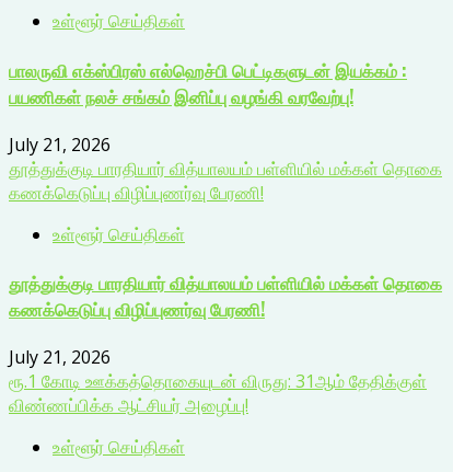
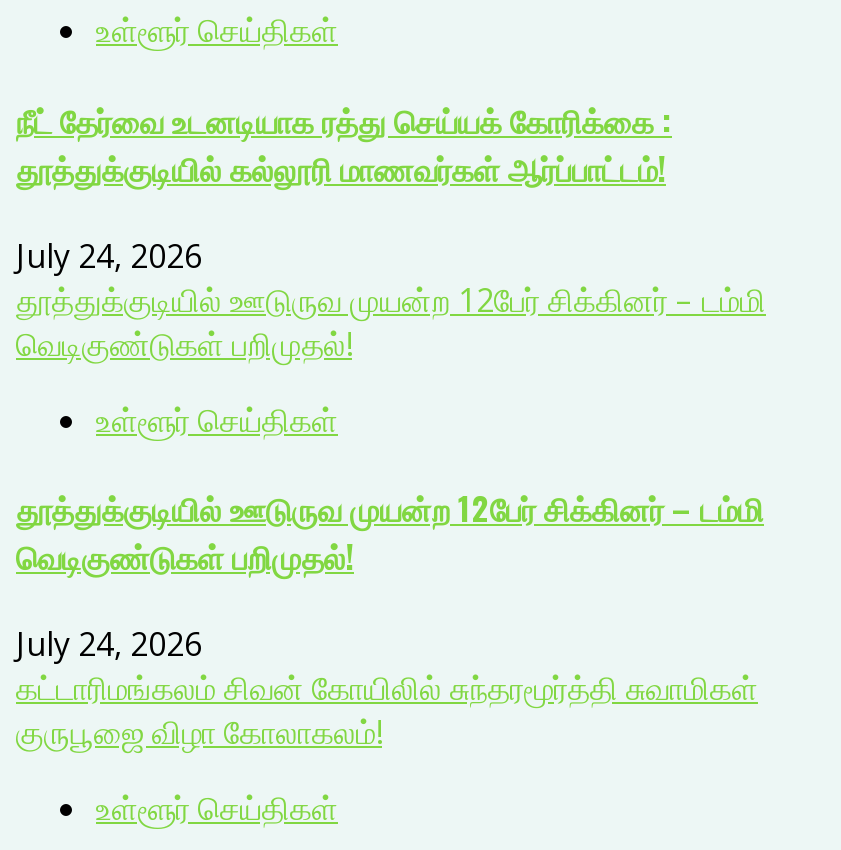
[9,56,407,109] பாலருவி எக்ஸ்பிரஸ் எல்ஹெச்பி பெட்டிகளுடன் இயக்கம் : | பயணிகள் நலச் சங்கம் இனிப்பு வழங்கி வரவேற்பு! -> [16,95,672,191] நீட் தேர்வை உடனடியாக ரத்து செய்யக் கோரிக்கை : | தூத்துக்குடியில் கல்லூரி மாணவர்கள் ஆர்ப்பாட்டம்!
[9,132,442,205] July 21, 2026 | தூத்துக்குடி பாரதியார் வித்யாலயம் பள்ளியில் மக்கள் தொகை | கணக்கெடுப்பு விழிப்புணர்வு பேரணி! -> [16,234,766,366] July 24, 2026 | தூத்துக்குடியில் ஊடுருவ முயன்ற 12பேர் சிக்கினர் – டம்மி | வெடிகுண்டுகள் பறிமுதல்!
[9,269,442,322] தூத்துக்குடி பாரதியார் வித்யாலயம் பள்ளியில் மக்கள் தொகை | கணக்கெடுப்பு விழிப்புணர்வு பேரணி! -> [16,484,764,580] தூத்துக்குடியில் ஊடுருவ முயன்ற 12பேர் சிக்கினர் – டம்மி | வெடிகுண்டுகள் பறிமுதல்!
[9,345,427,418] July 21, 2026 | ரூ.1 கோடி ஊக்கத்தொகையுடன் விருது: 31ஆம் தேதிக்குள் | விண்ணப்பிக்க ஆட்சியர் அழைப்பு! -> [16,623,758,755] July 24, 2026 | கட்டாரிமங்கலம் சிவன் கோயிலில் சுந்தரமூர்த்தி சுவாமிகள் | குருபூஜை விழா கோலாகலம்!

